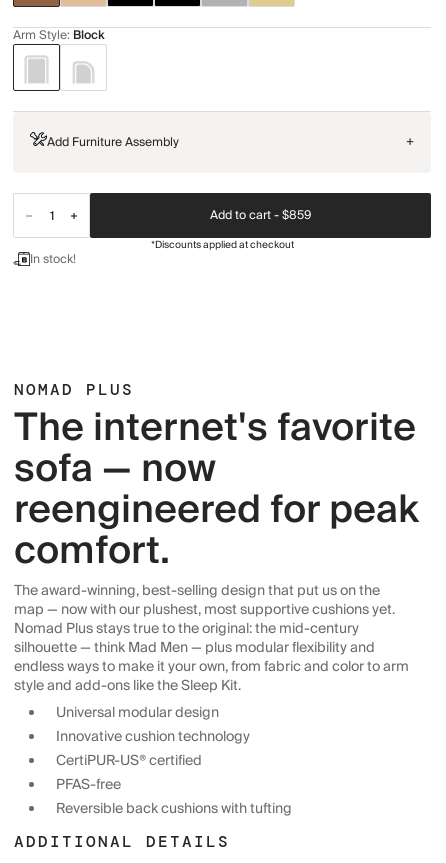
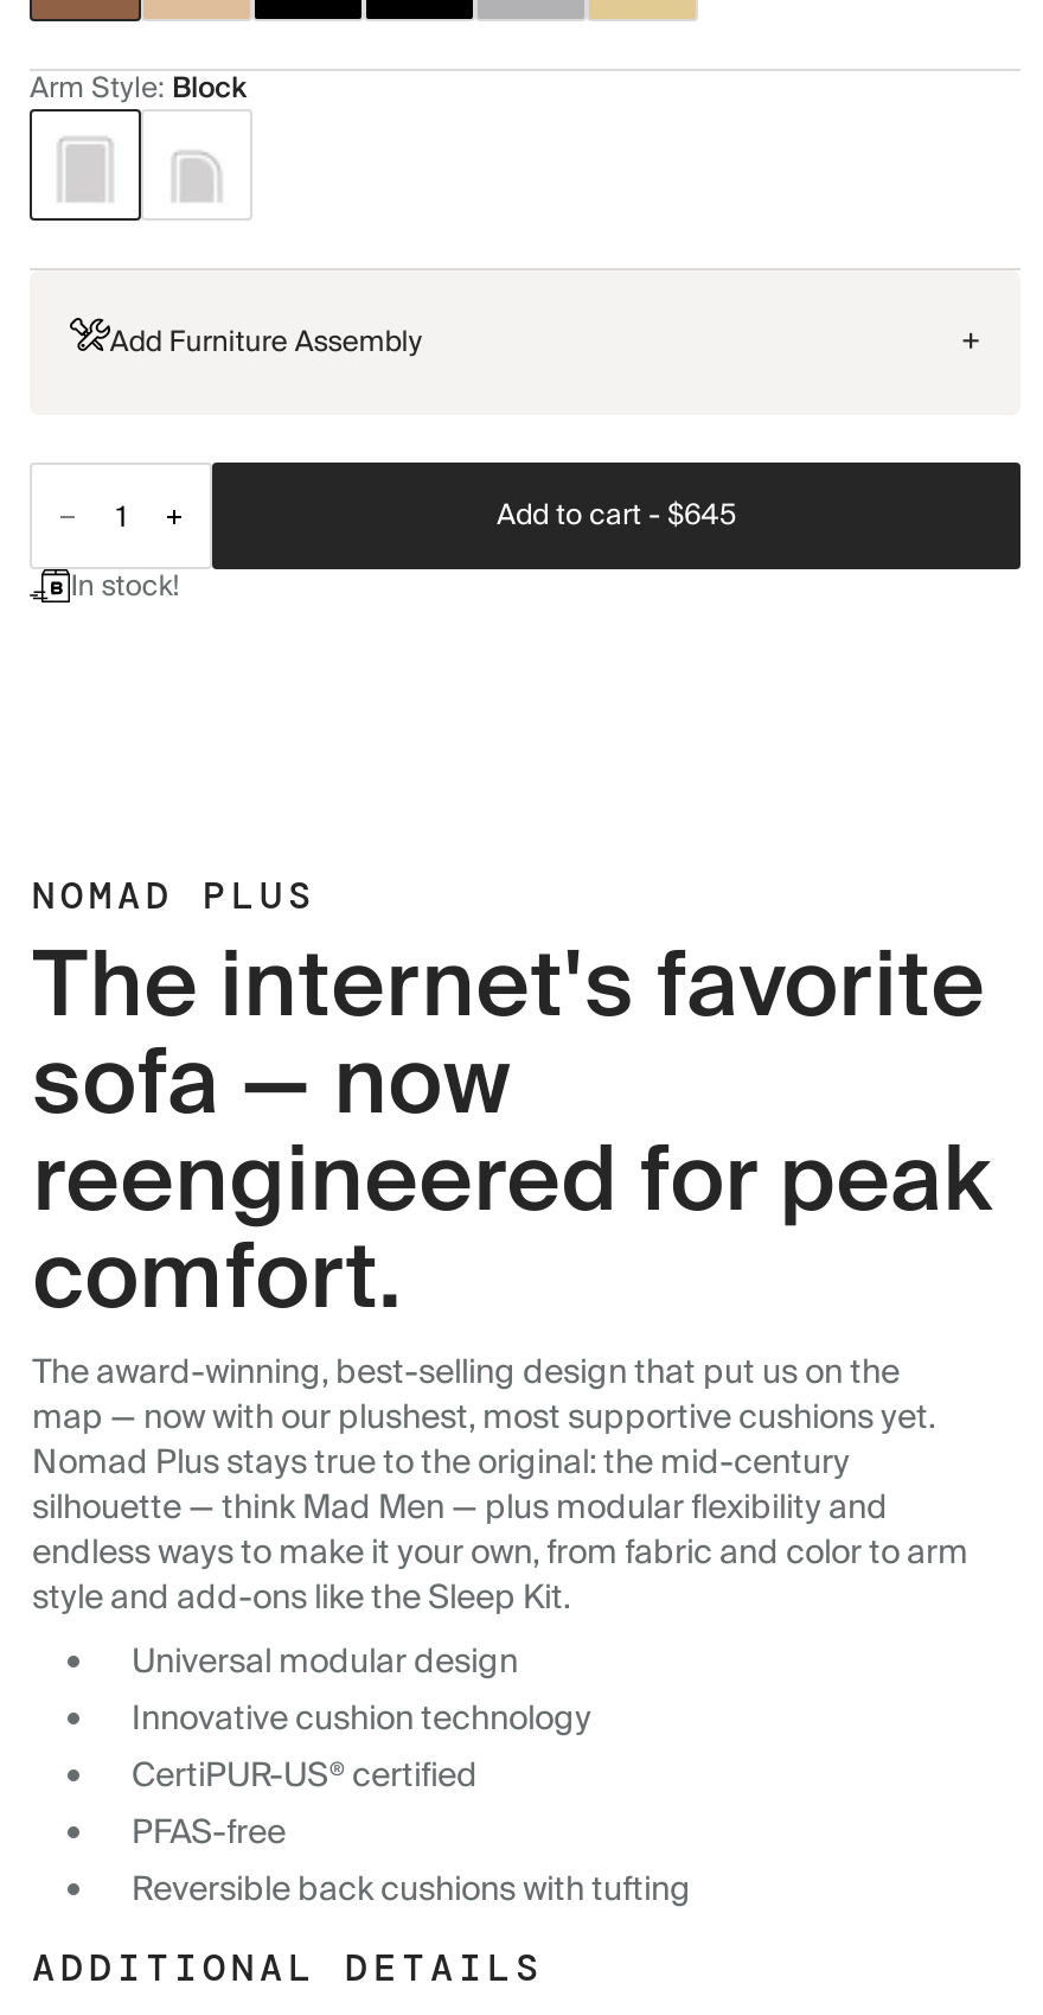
[150,205,311,254] Add to cart - $859 | *Discounts applied at checkout -> [497,491,736,541] Add to cart - $645

